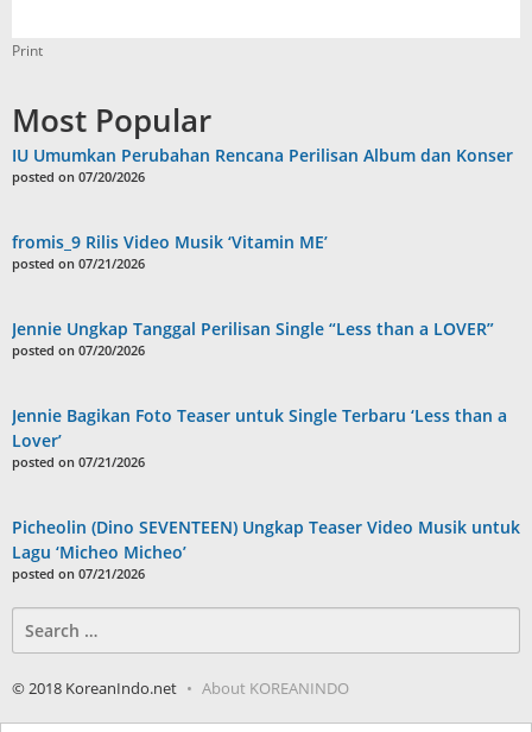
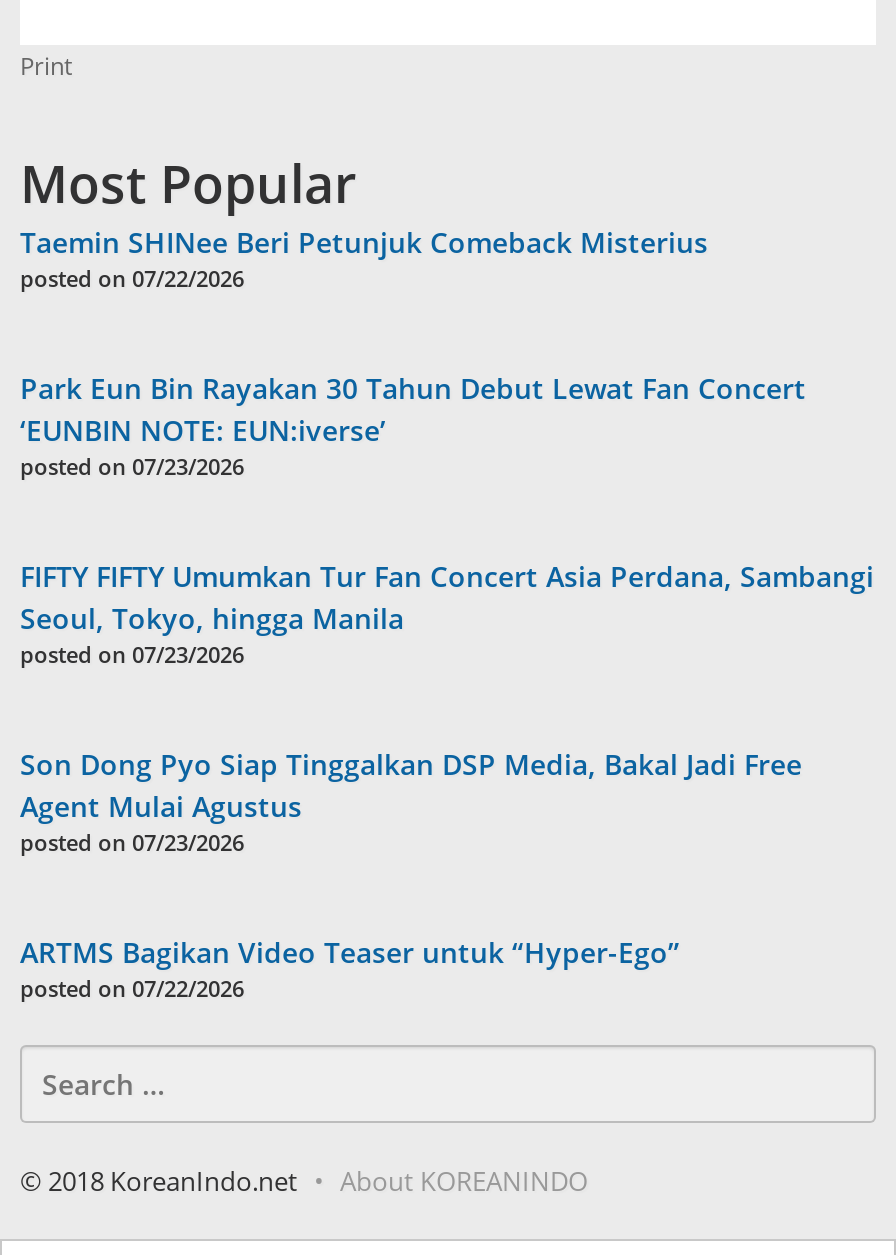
[12,143,513,185] IU Umumkan Perubahan Rencana Perilisan Album dan Konser | posted on 07/20/2026 -> [20,222,708,292] Taemin SHINee Beri Petunjuk Comeback Misterius | posted on 07/22/2026
[12,230,328,272] fromis_9 Rilis Video Musik ‘Vitamin ME’ | posted on 07/21/2026 -> [20,368,806,480] Park Eun Bin Rayakan 30 Tahun Debut Lewat Fan Concert | ‘EUNBIN NOTE: EUN:iverse’ | posted on 07/23/2026
[12,317,494,358] Jennie Ungkap Tanggal Perilisan Single “Less than a LOVER” | posted on 07/20/2026 -> [20,556,874,668] FIFTY FIFTY Umumkan Tur Fan Concert Asia Perdana, Sambangi | Seoul, Tokyo, hingga Manila | posted on 07/23/2026
[12,404,507,470] Jennie Bagikan Foto Teaser untuk Single Terbaru ‘Less than a | Lover’ | posted on 07/21/2026 -> [20,744,802,856] Son Dong Pyo Siap Tinggalkan DSP Media, Bakal Jadi Free | Agent Mulai Agustus | posted on 07/23/2026
[12,515,520,582] Picheolin (Dino SEVENTEEN) Ungkap Teaser Video Musik untuk | Lagu ‘Micheo Micheo’ | posted on 07/21/2026 -> [20,932,680,1002] ARTMS Bagikan Video Teaser untuk “Hyper-Ego” | posted on 07/22/2026

